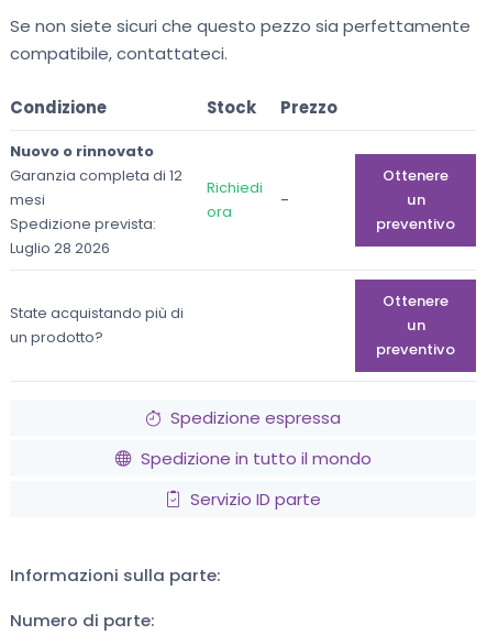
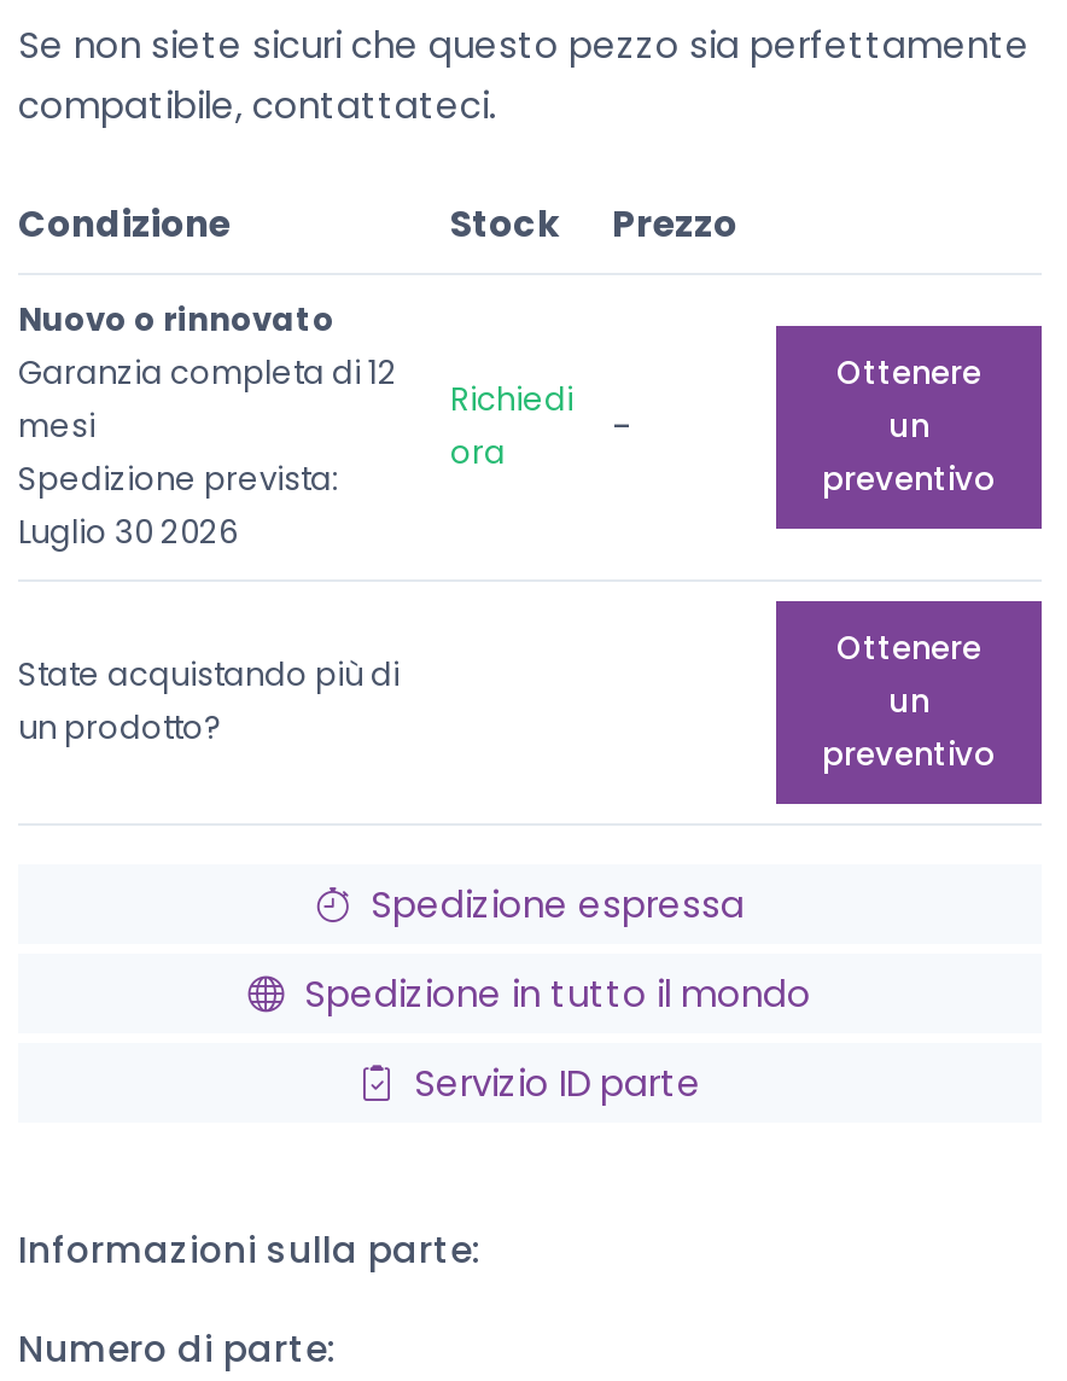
[10,238,110,259] Luglio 28 2026 -> [18,510,238,556] Luglio 30 2026

